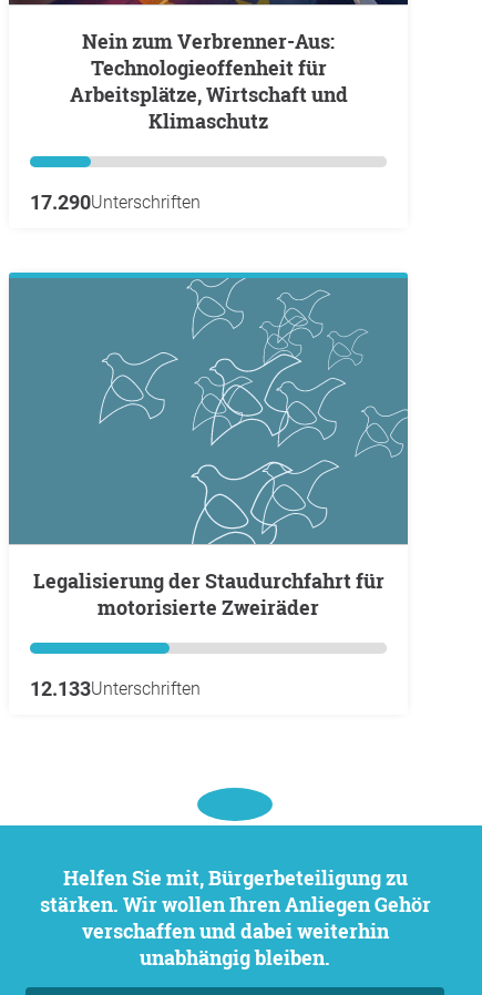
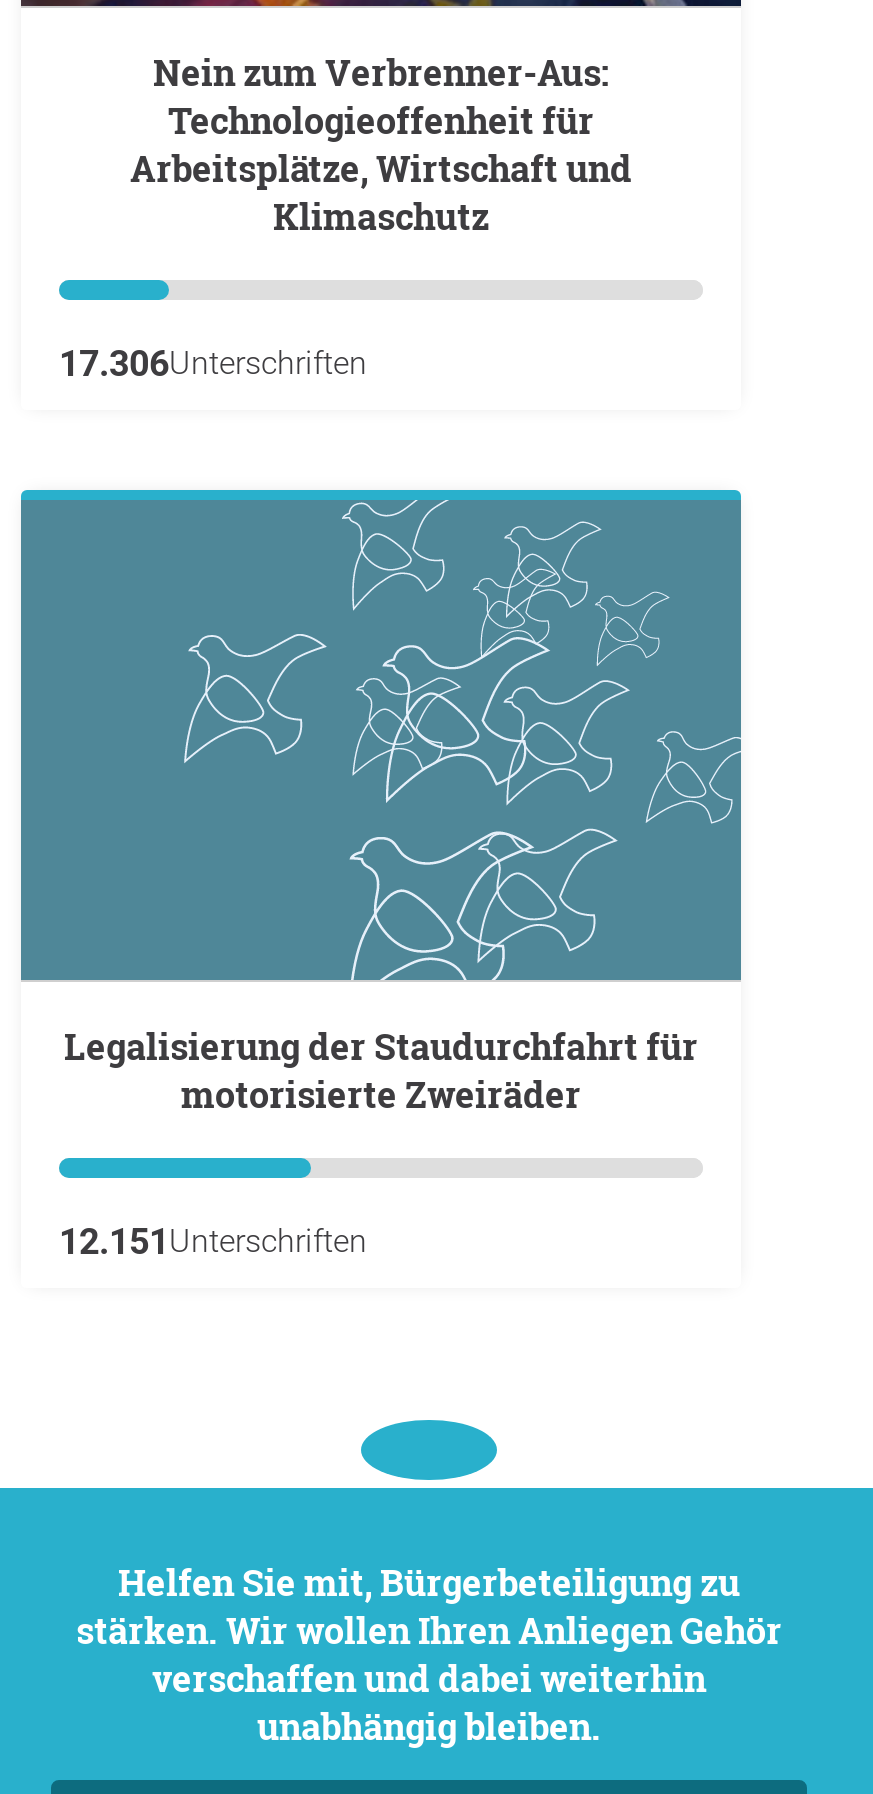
[30,190,201,214] 17.290Unterschriften -> [59,343,367,385] 17.306Unterschriften
[30,677,201,700] 12.133 Unterschriften -> [59,1221,367,1263] 12.151 Unterschriften

